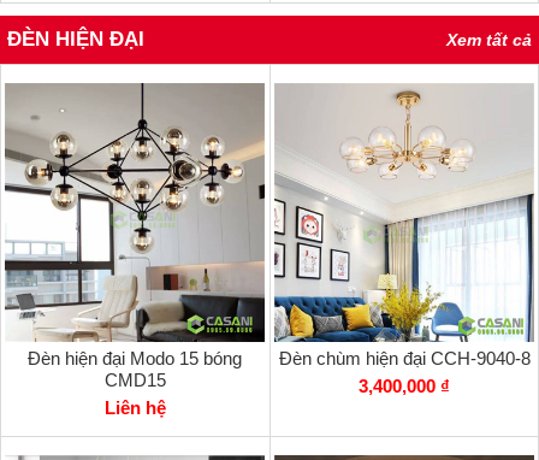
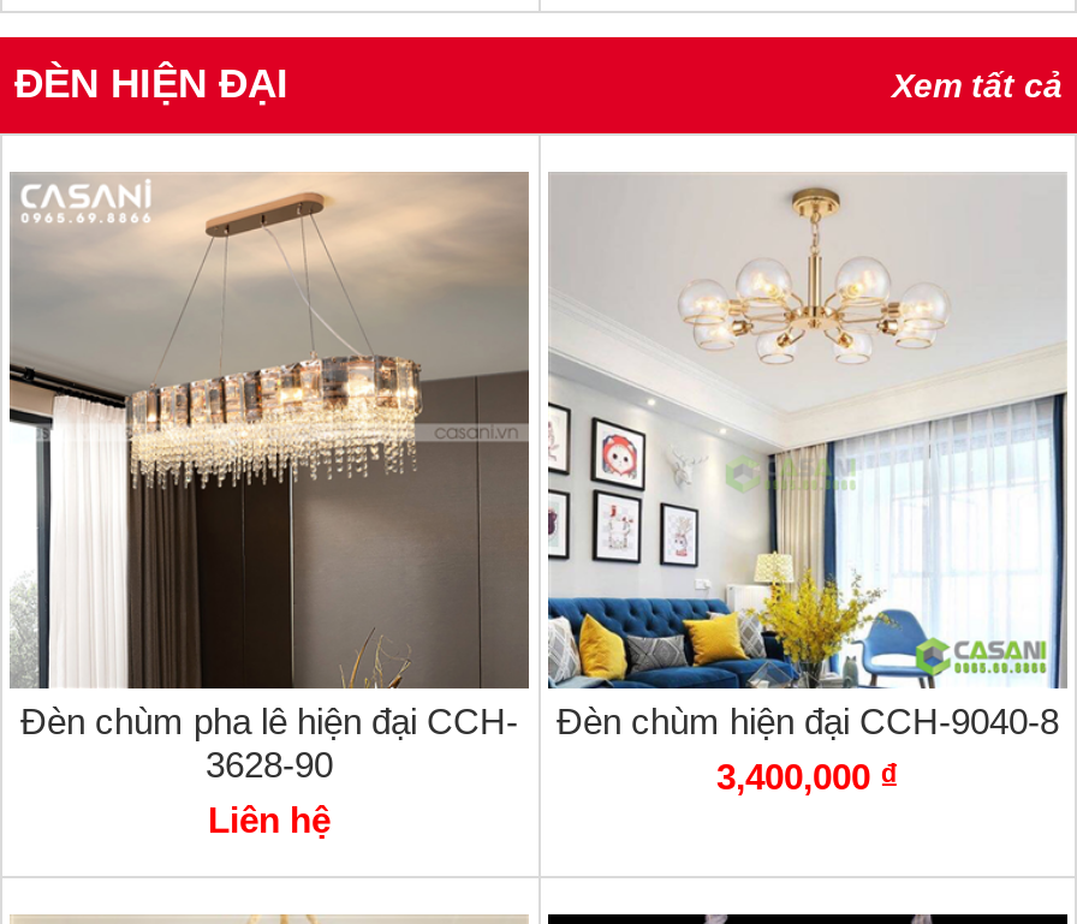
[4,82,265,391] [image] | Đèn hiện đại Modo 15 bóng | CMD15 -> [7,172,529,785] [image] | Đèn chùm pha lê hiện đại CCH- | 3628-90

